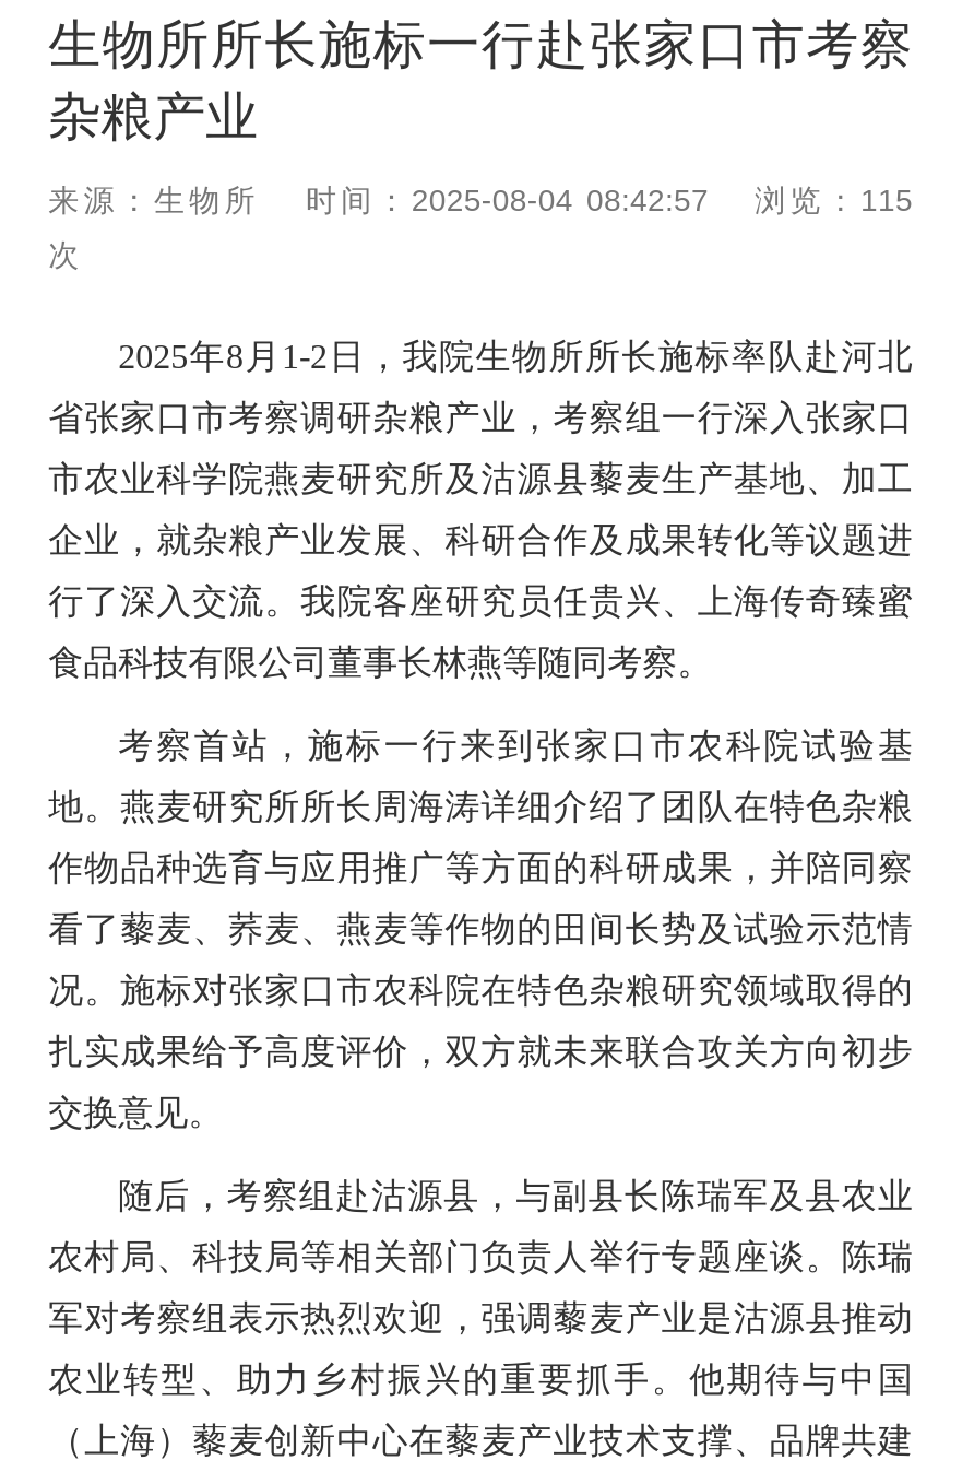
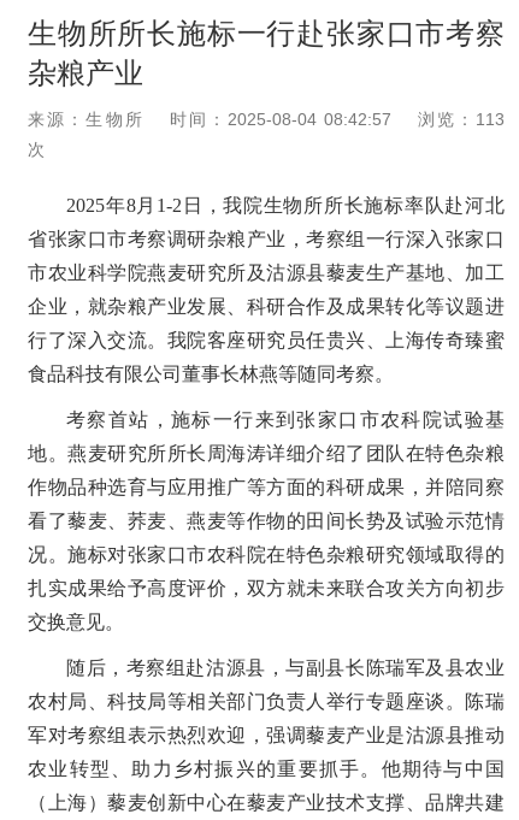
[48,181,913,216] 来源：生物所 时间：2025-08-04 08:42:57 浏览：115 -> [28,109,504,128] 来源：生物所 时间：2025-08-04 08:42:57 浏览：113

